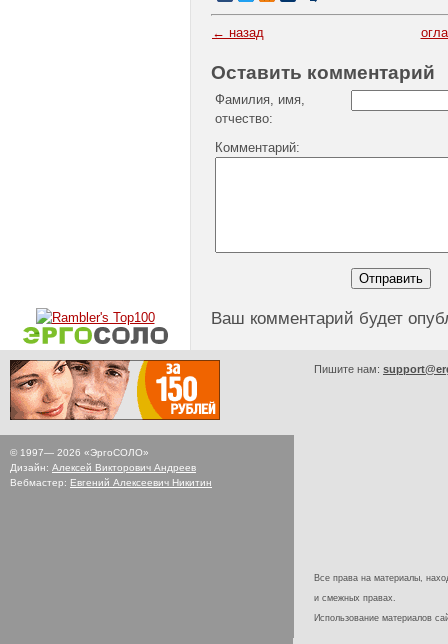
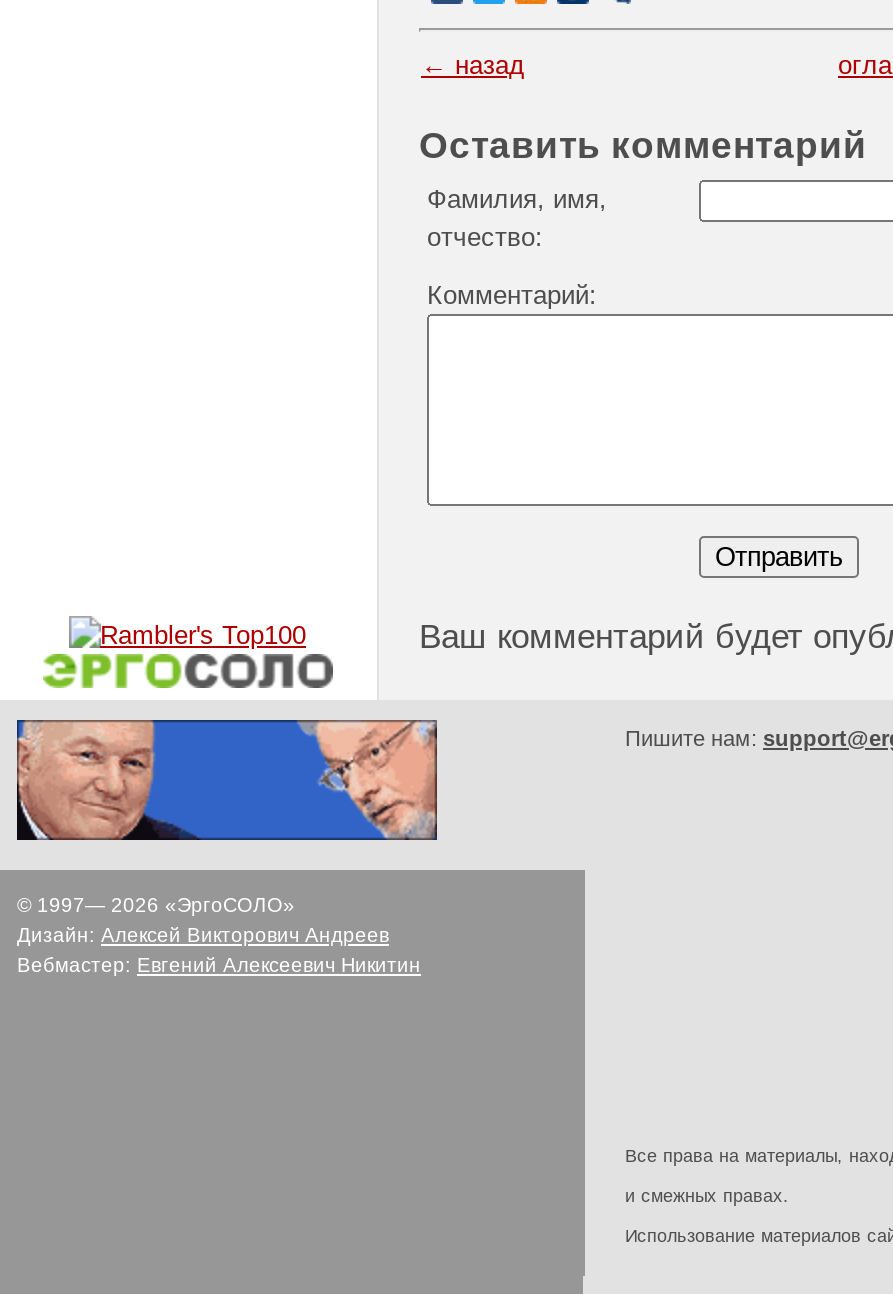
[9,359,221,421] [image] -> [15,718,439,842] [image]

